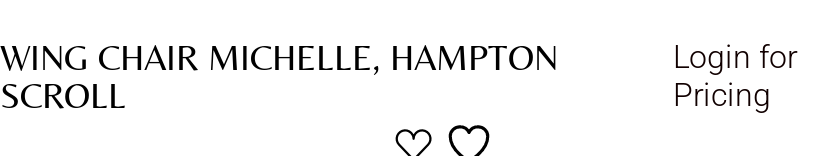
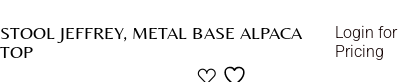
[0,36,558,116] WING CHAIR MICHELLE, HAMPTON | SCROLL -> [0,22,302,62] STOOL JEFFREY, METAL BASE ALPACA | TOP

